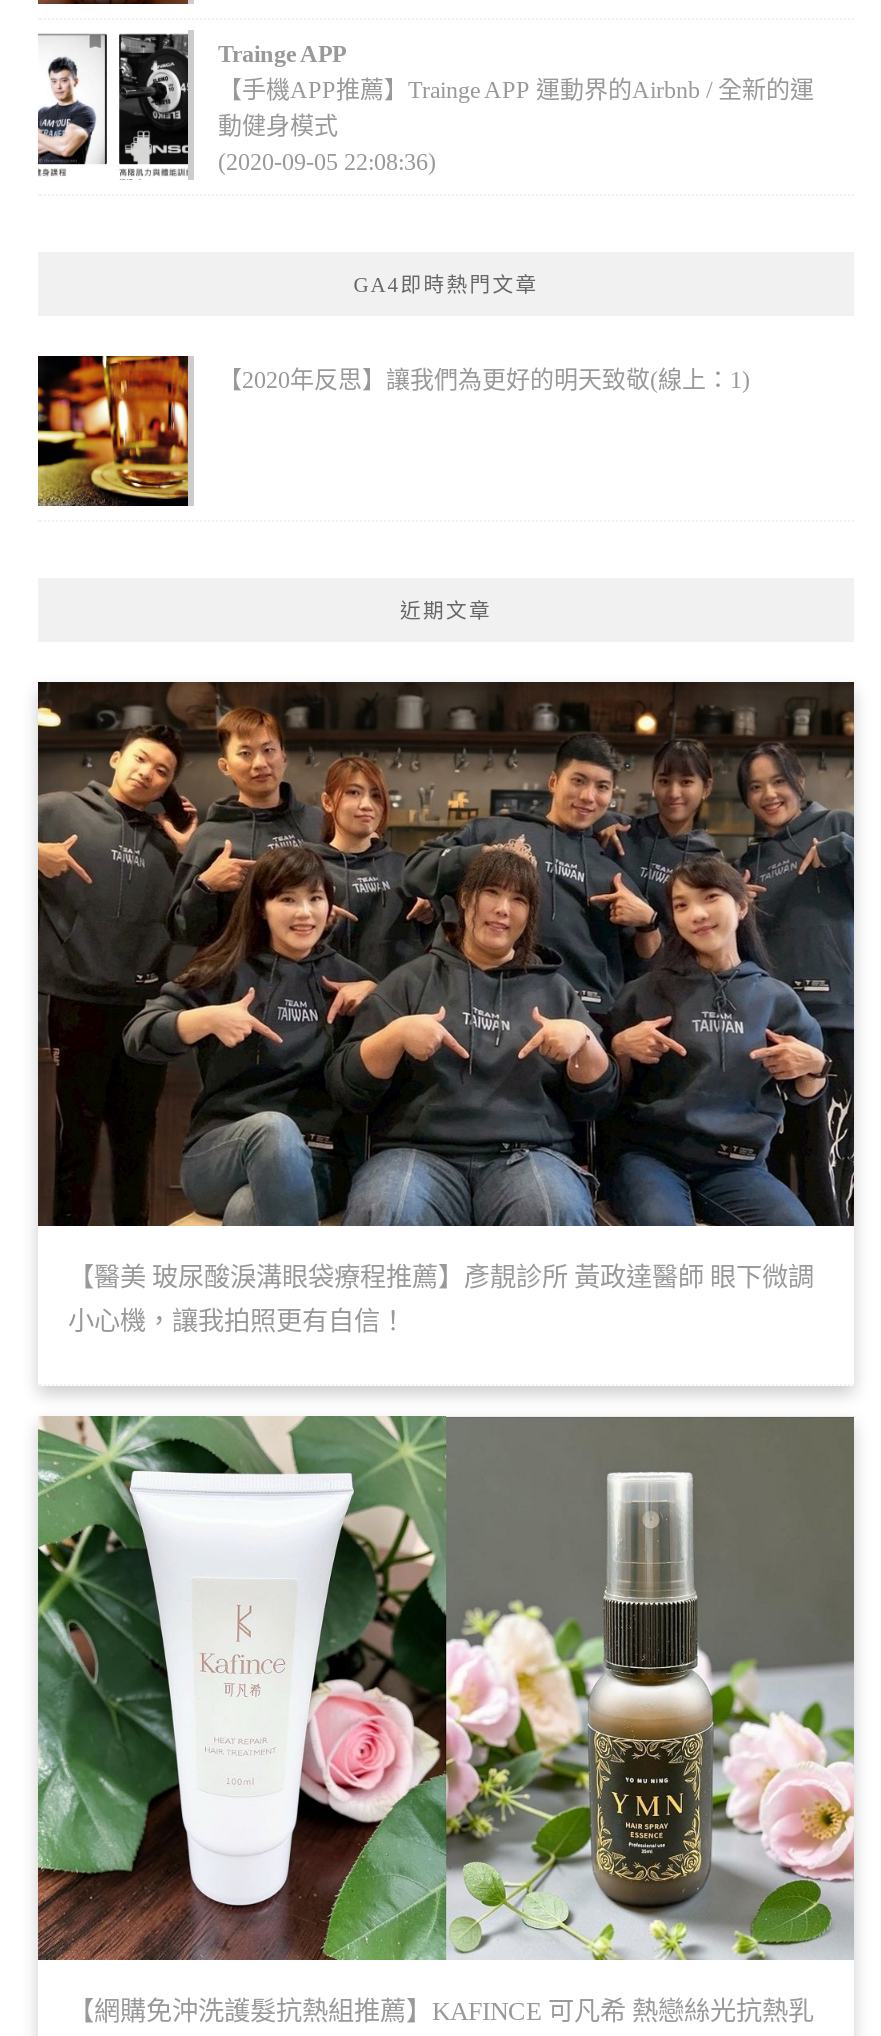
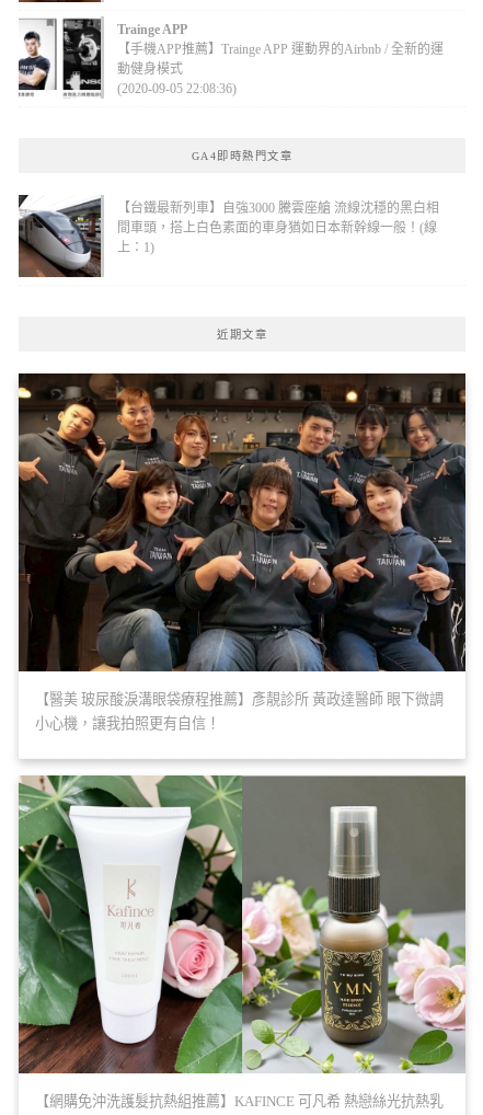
[36,354,750,506] [image] | 【2020年反思】讓我們為更好的明天致敬(線上：1) -> [19,195,439,277] [image] | 【台鐵最新列車】自強3000 騰雲座艙 流線沈穩的黑白相 | 間車頭，搭上白色素面的車身猶如日本新幹線一般！(線 | 上：1)

